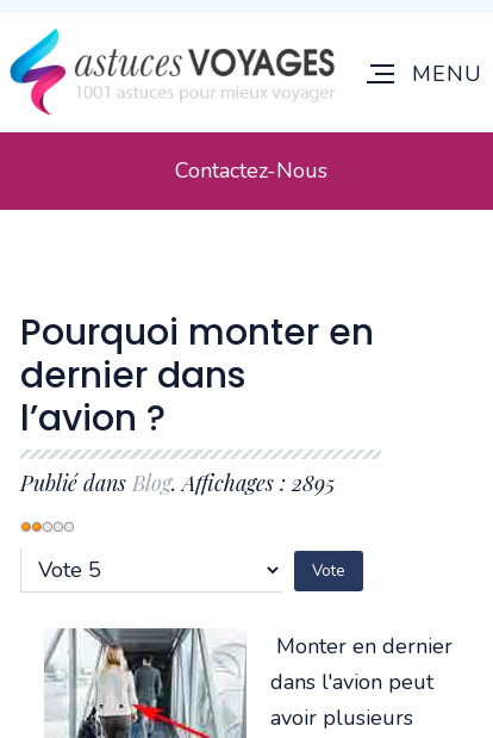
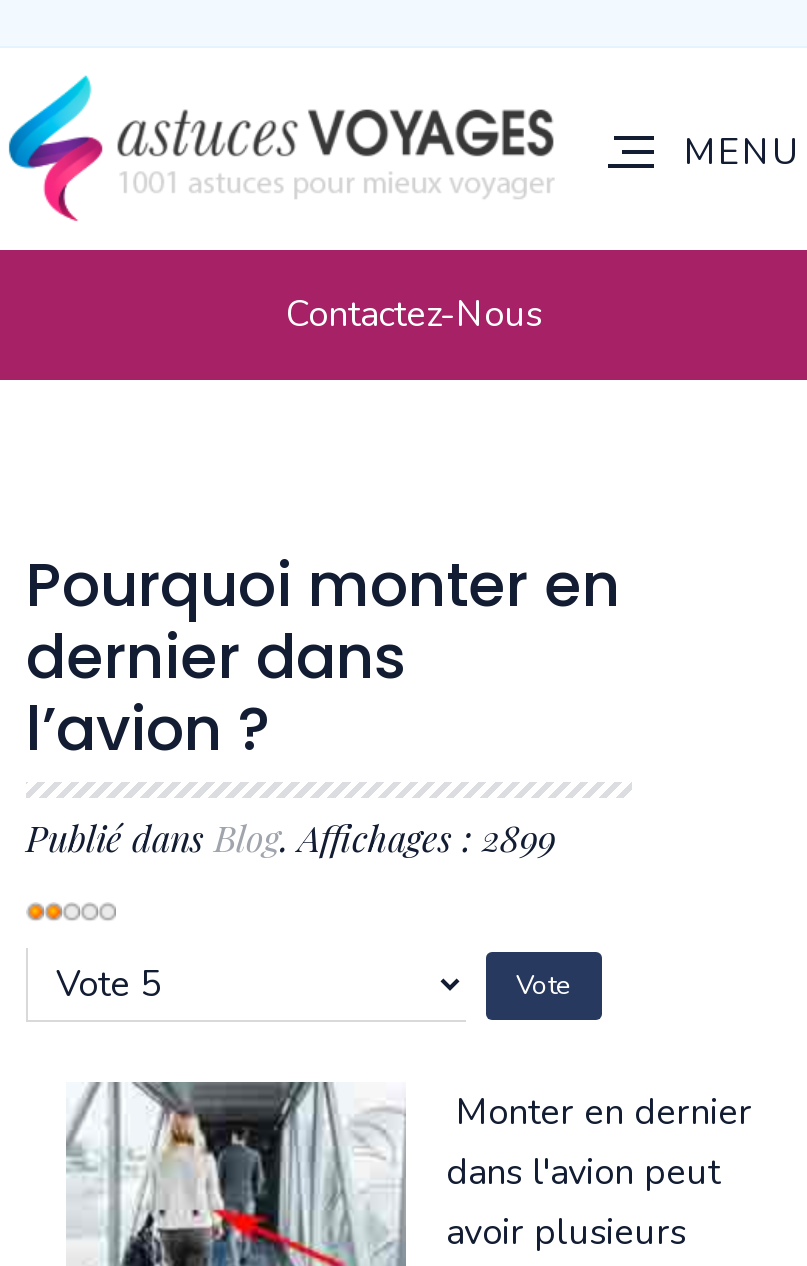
[20,469,335,498] Publié dans Blog. Affichages : 2895 -> [26,815,556,863] Publié dans Blog. Affichages : 2899

